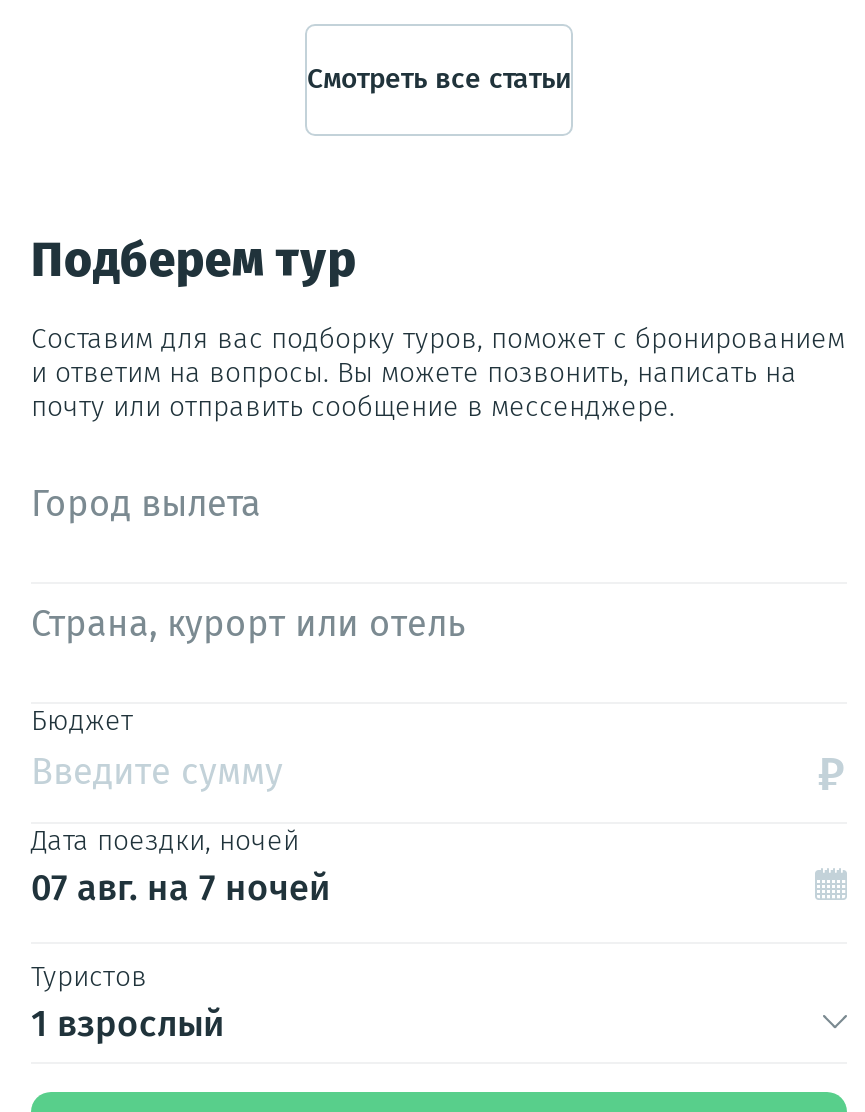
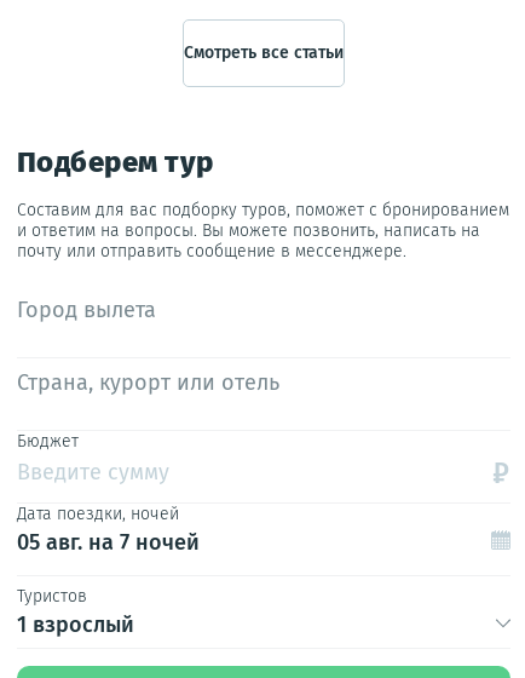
[31,867,331,911] 07 авг. на 7 ночей -> [17,530,200,556] 05 авг. на 7 ночей

